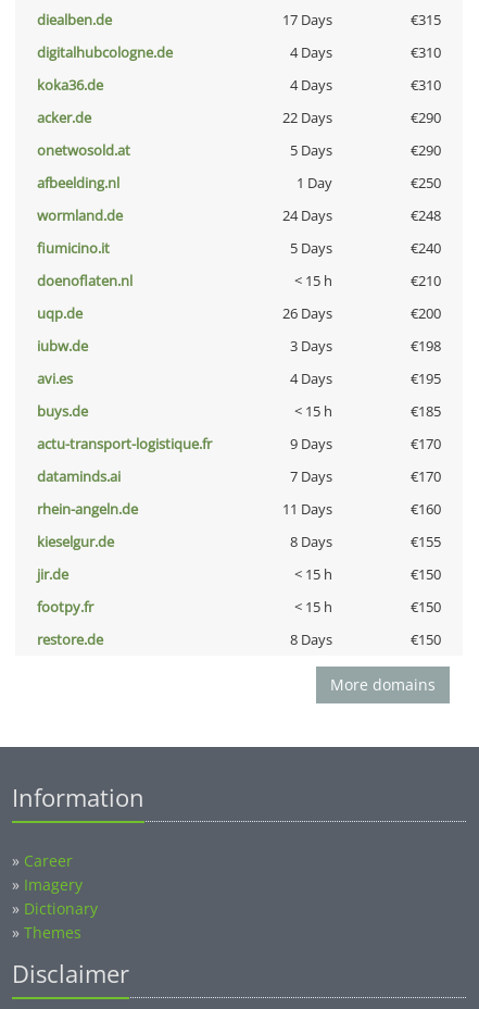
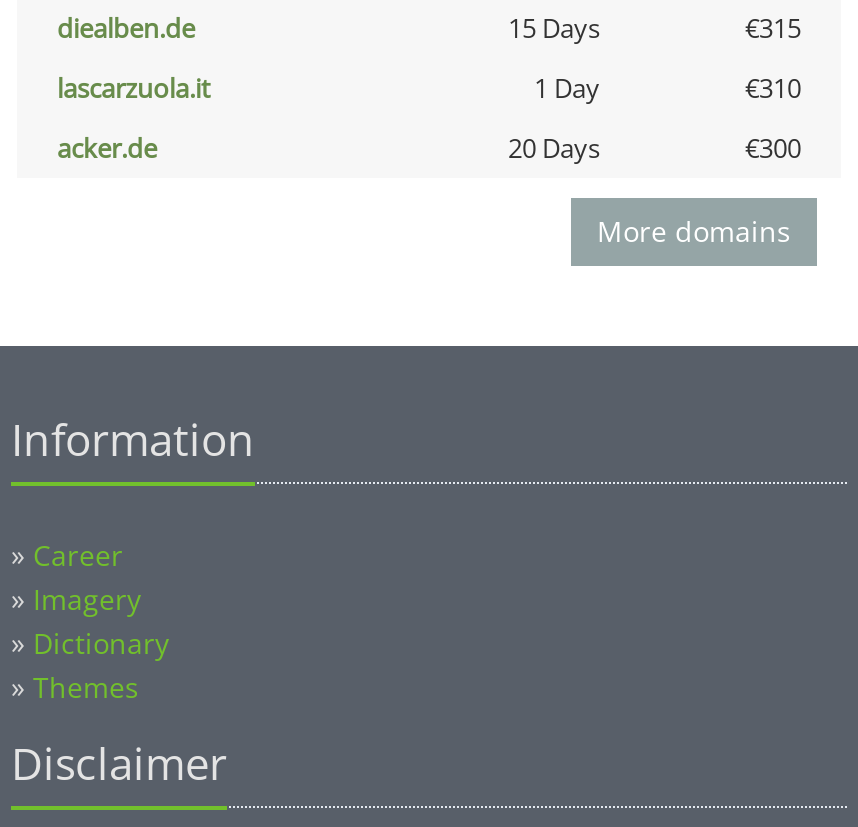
[282,10,332,29] 17 Days -> [508,10,600,46] 15 Days
[37,42,441,95] digitalhubcologne.de | 4 Days | €310 | koka36.de | 4 Days -> [57,70,600,106] lascarzuola.it | 1 Day
[37,108,441,649] 22 Days | €290 | onetwosold.at | 5 Days | €290 | afbeelding.nl | 1 Day | €250 | wormland.de | 24 Days | €248 | fiumicino.it | 5 Days | €240 | doenoflaten.nl | < 15 h | €210 | uqp.de | 26 Days | €200 | iubw.de | 3 Days | €198 | avi.es | 4 Days | €195 | buys.de | < 15 h | €185 | actu-transport-logistique.fr | 9 Days | €170 | dataminds.ai | 7 Days | €170 | rhein-angeln.de | 11 Days | €160 | kieselgur.de | 8 Days | €155 | jir.de | < 15 h | €150 | footpy.fr | < 15 h | €150 | restore.de | 8 Days | €150 -> [508,130,801,166] 20 Days | €300

